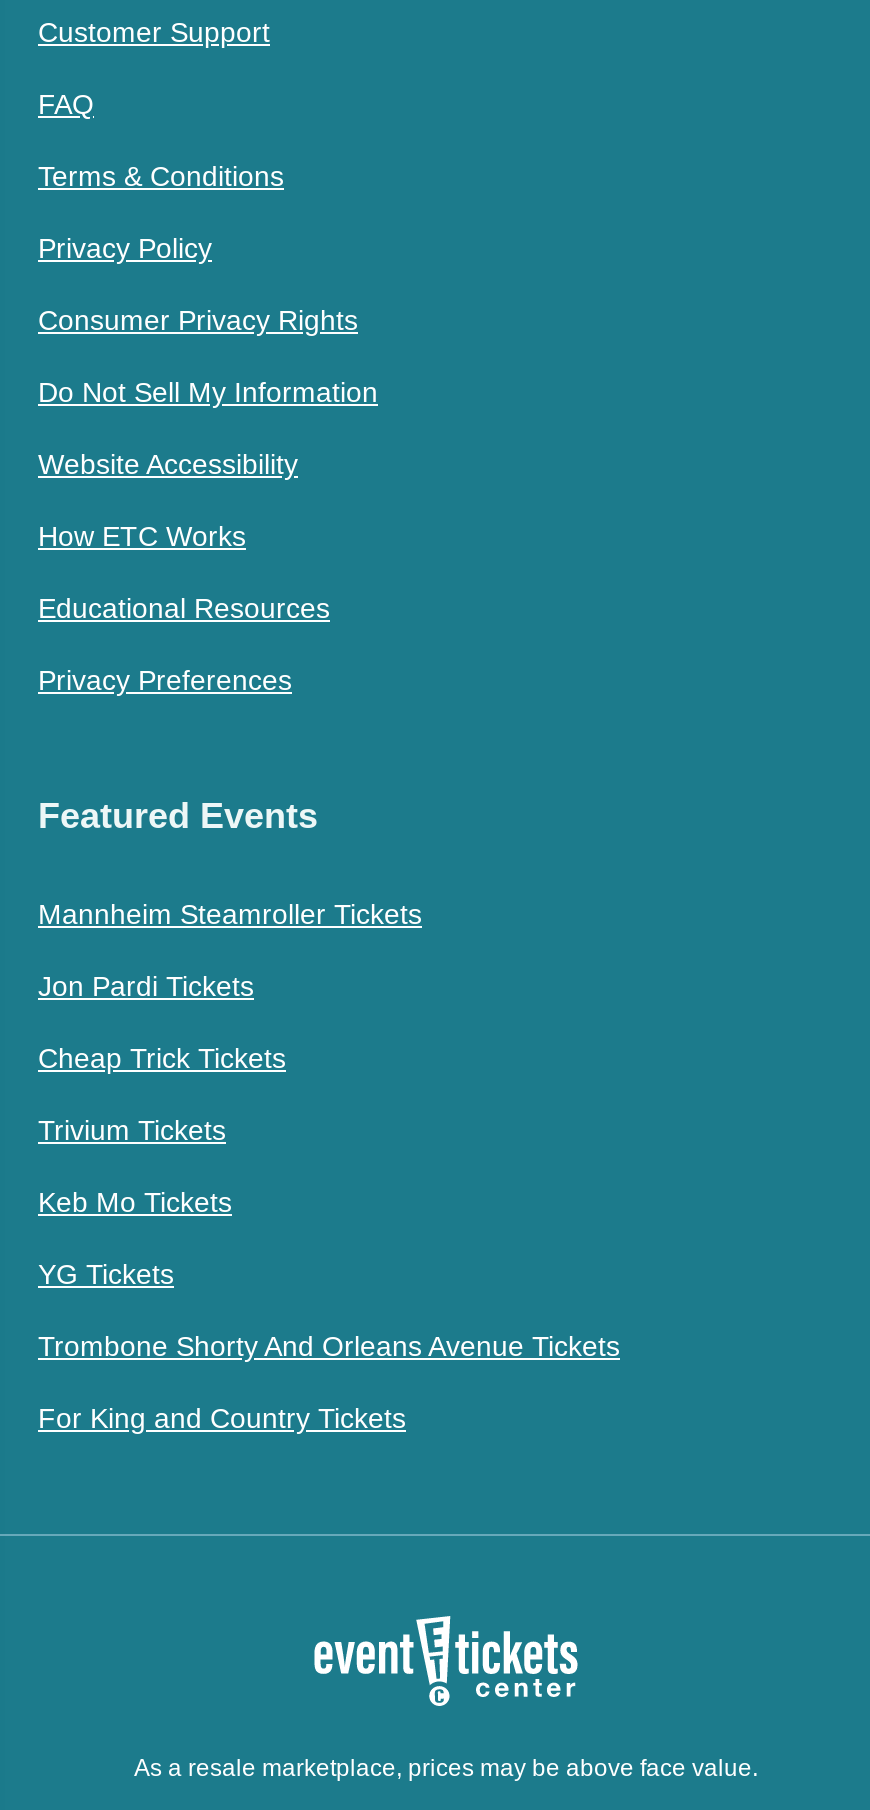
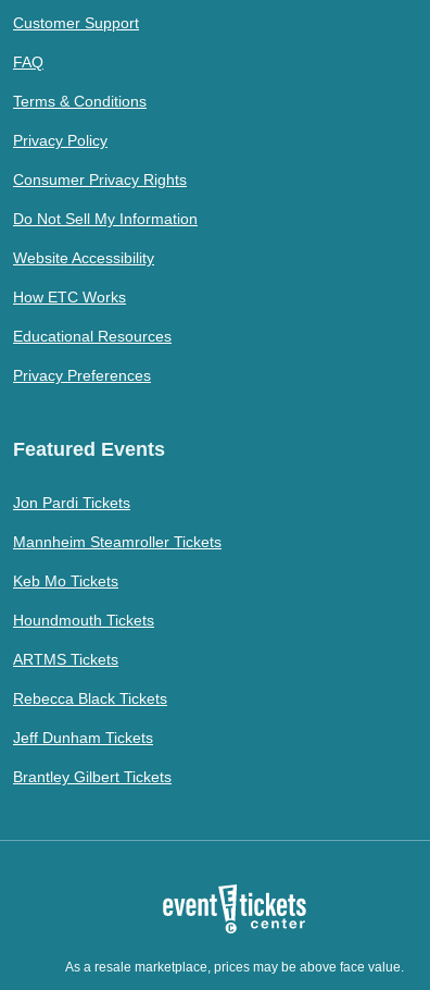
moved [38,899,422,931] -> [13,533,222,551]: Mannheim Steamroller Tickets
moved [38,971,254,1003] -> [13,494,130,512]: Jon Pardi Tickets
[38,1043,286,1147] Cheap Trick Tickets | Trivium Tickets -> none
moved [38,1187,232,1219] -> [13,573,118,590]: Keb Mo Tickets
[38,1259,620,1435] YG Tickets | Trombone Shorty And Orleans Avenue Tickets | For King and Country Tickets -> [13,612,172,786] Houndmouth Tickets | ARTMS Tickets | Rebecca Black Tickets | Jeff Dunham Tickets | Brantley Gilbert Tickets

